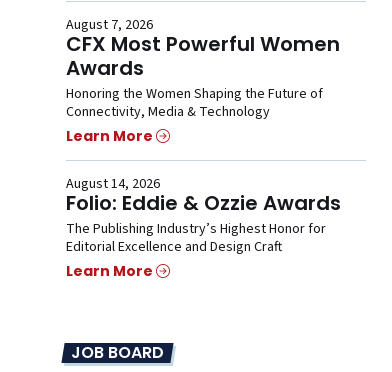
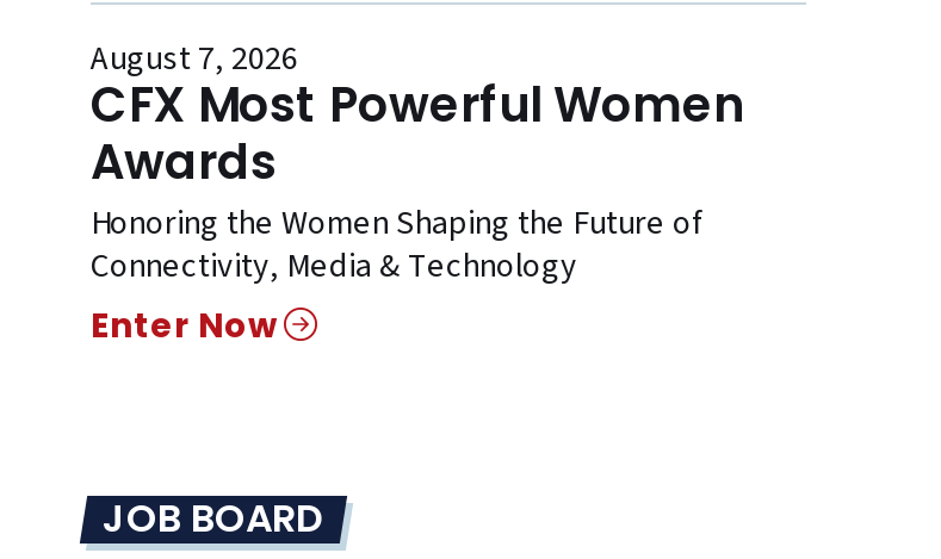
[66,126,341,281] Learn More | August 14, 2026 | Folio: Eddie & Ozzie Awards | The Publishing Industry’s Highest Honor for | Editorial Excellence and Design Craft | Learn More -> [91,301,284,349] Enter Now

